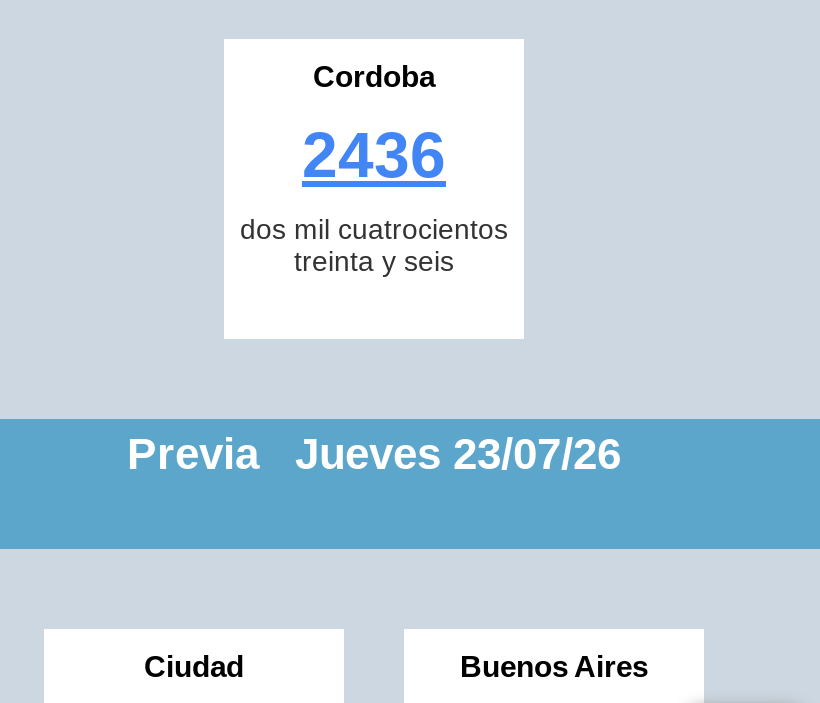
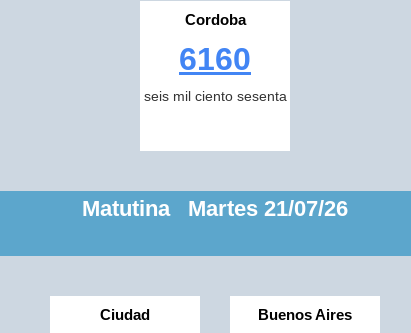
[240,119,508,277] 2436 | dos mil cuatrocientos | treinta y seis -> [143,41,286,104] 6160 | seis mil ciento sesenta
[127,429,621,479] Previa Jueves 23/07/26 -> [82,196,348,221] Matutina Martes 21/07/26

